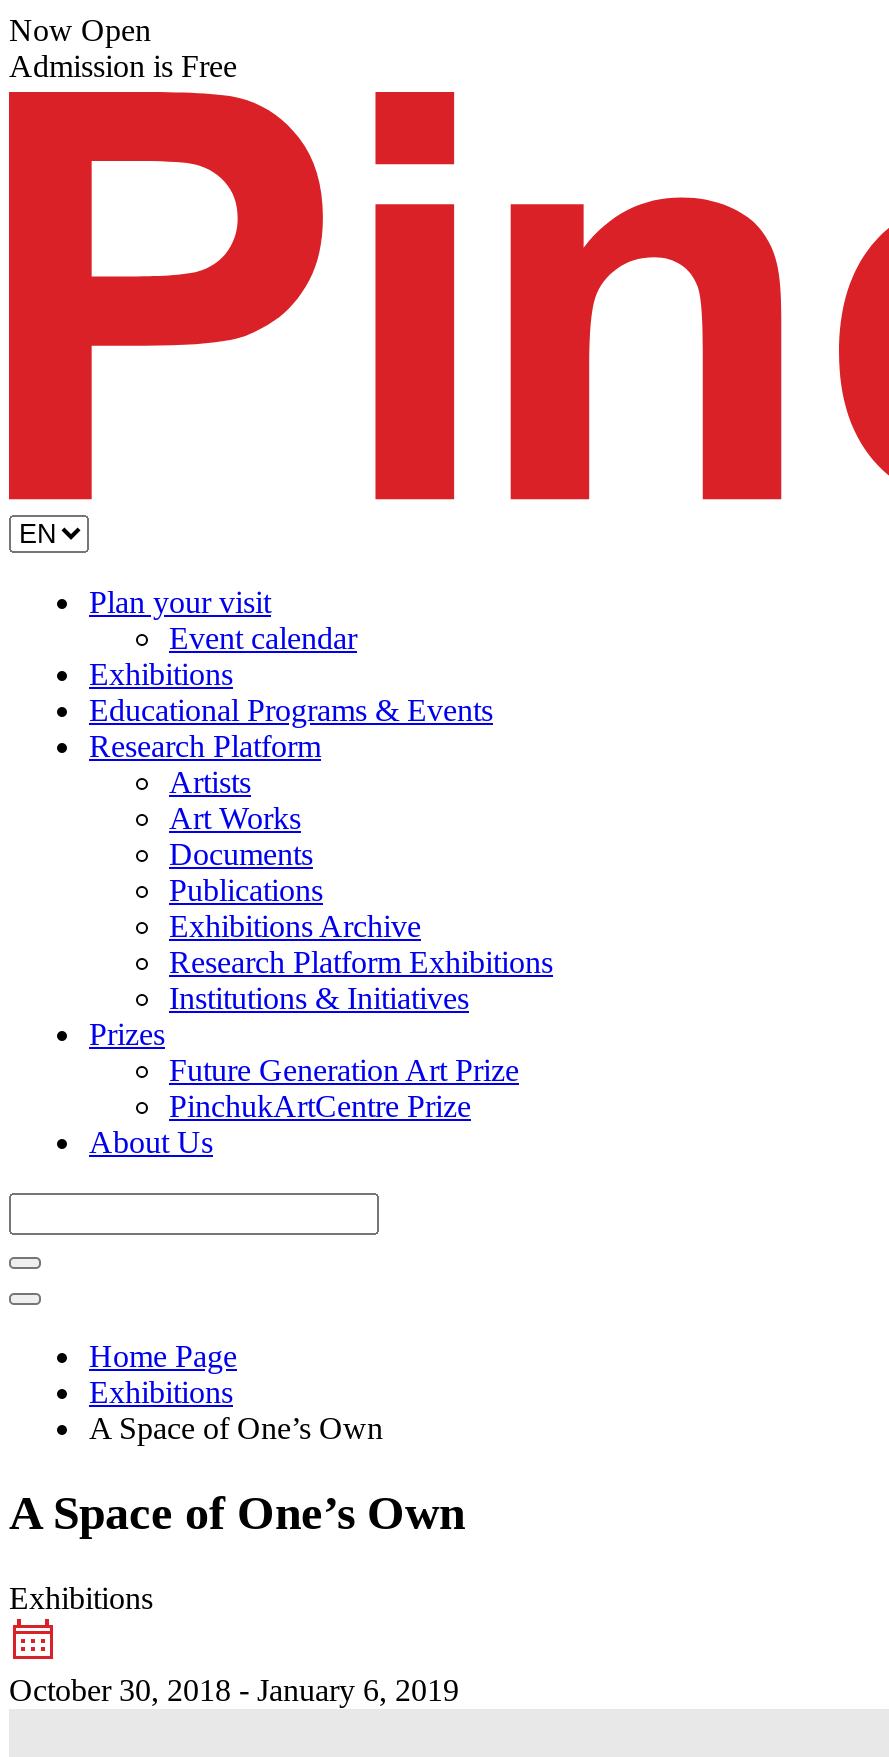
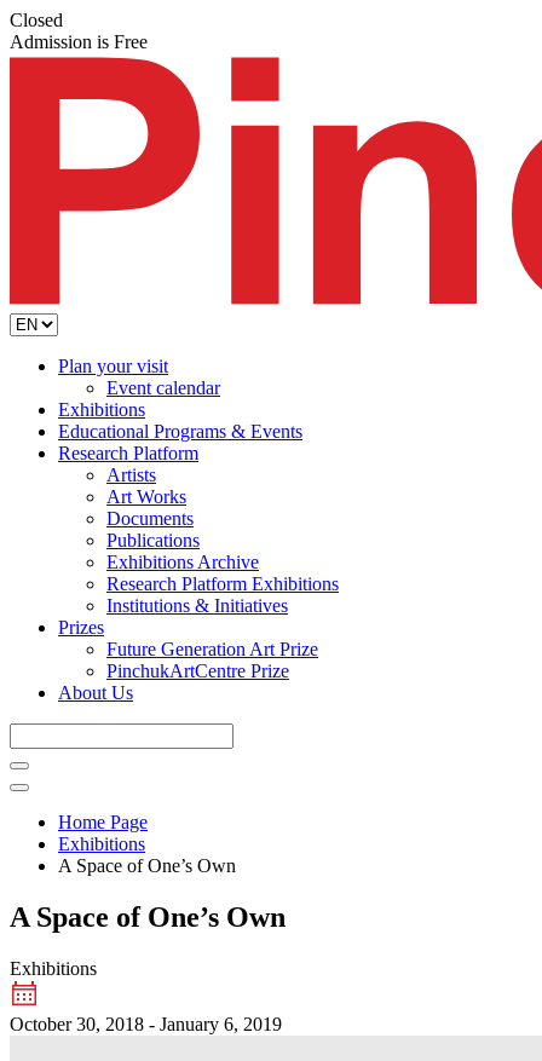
[9,13,151,47] Now Open -> [10,10,63,30] Closed

